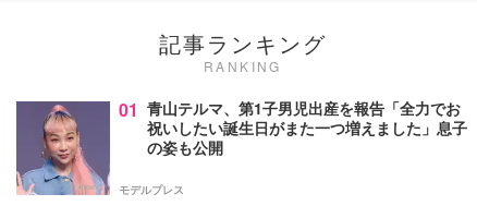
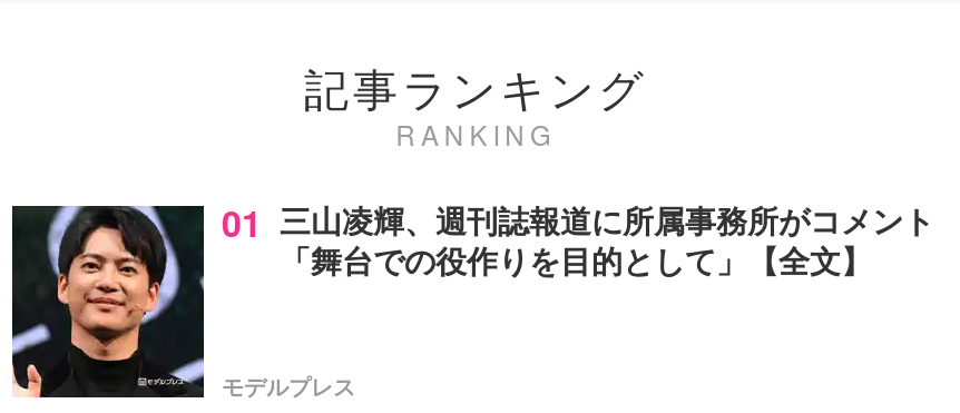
[15,97,467,196] [image] | 01 青山テルマ、第1子男児出産を報告「全力でお | 祝いしたい誕生日がまた一つ増えました」息子 | の姿も公開 -> [10,197,934,400] [image] | 01 三山凌輝、週刊誌報道に所属事務所がコメント | 「舞台での役作りを目的として」【全文】

